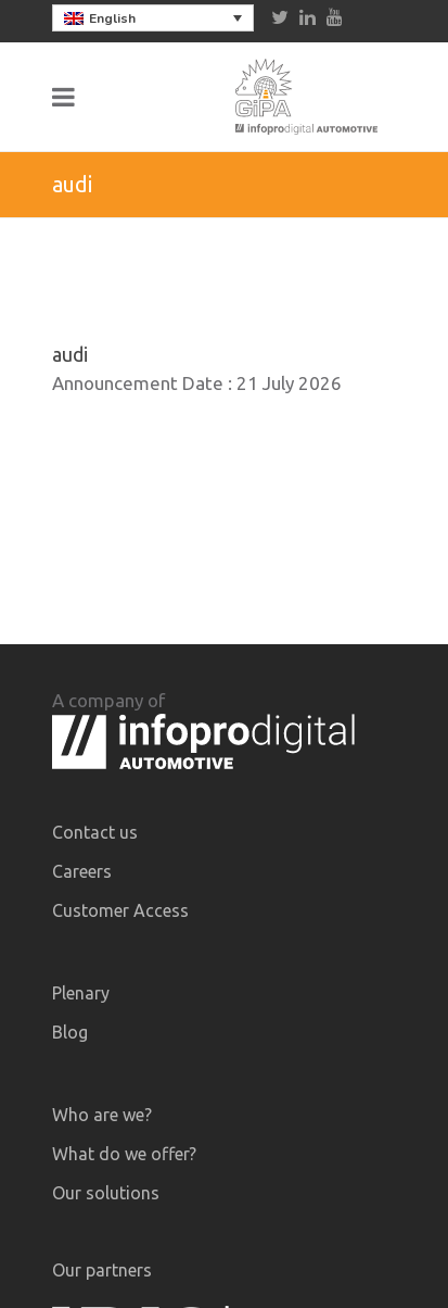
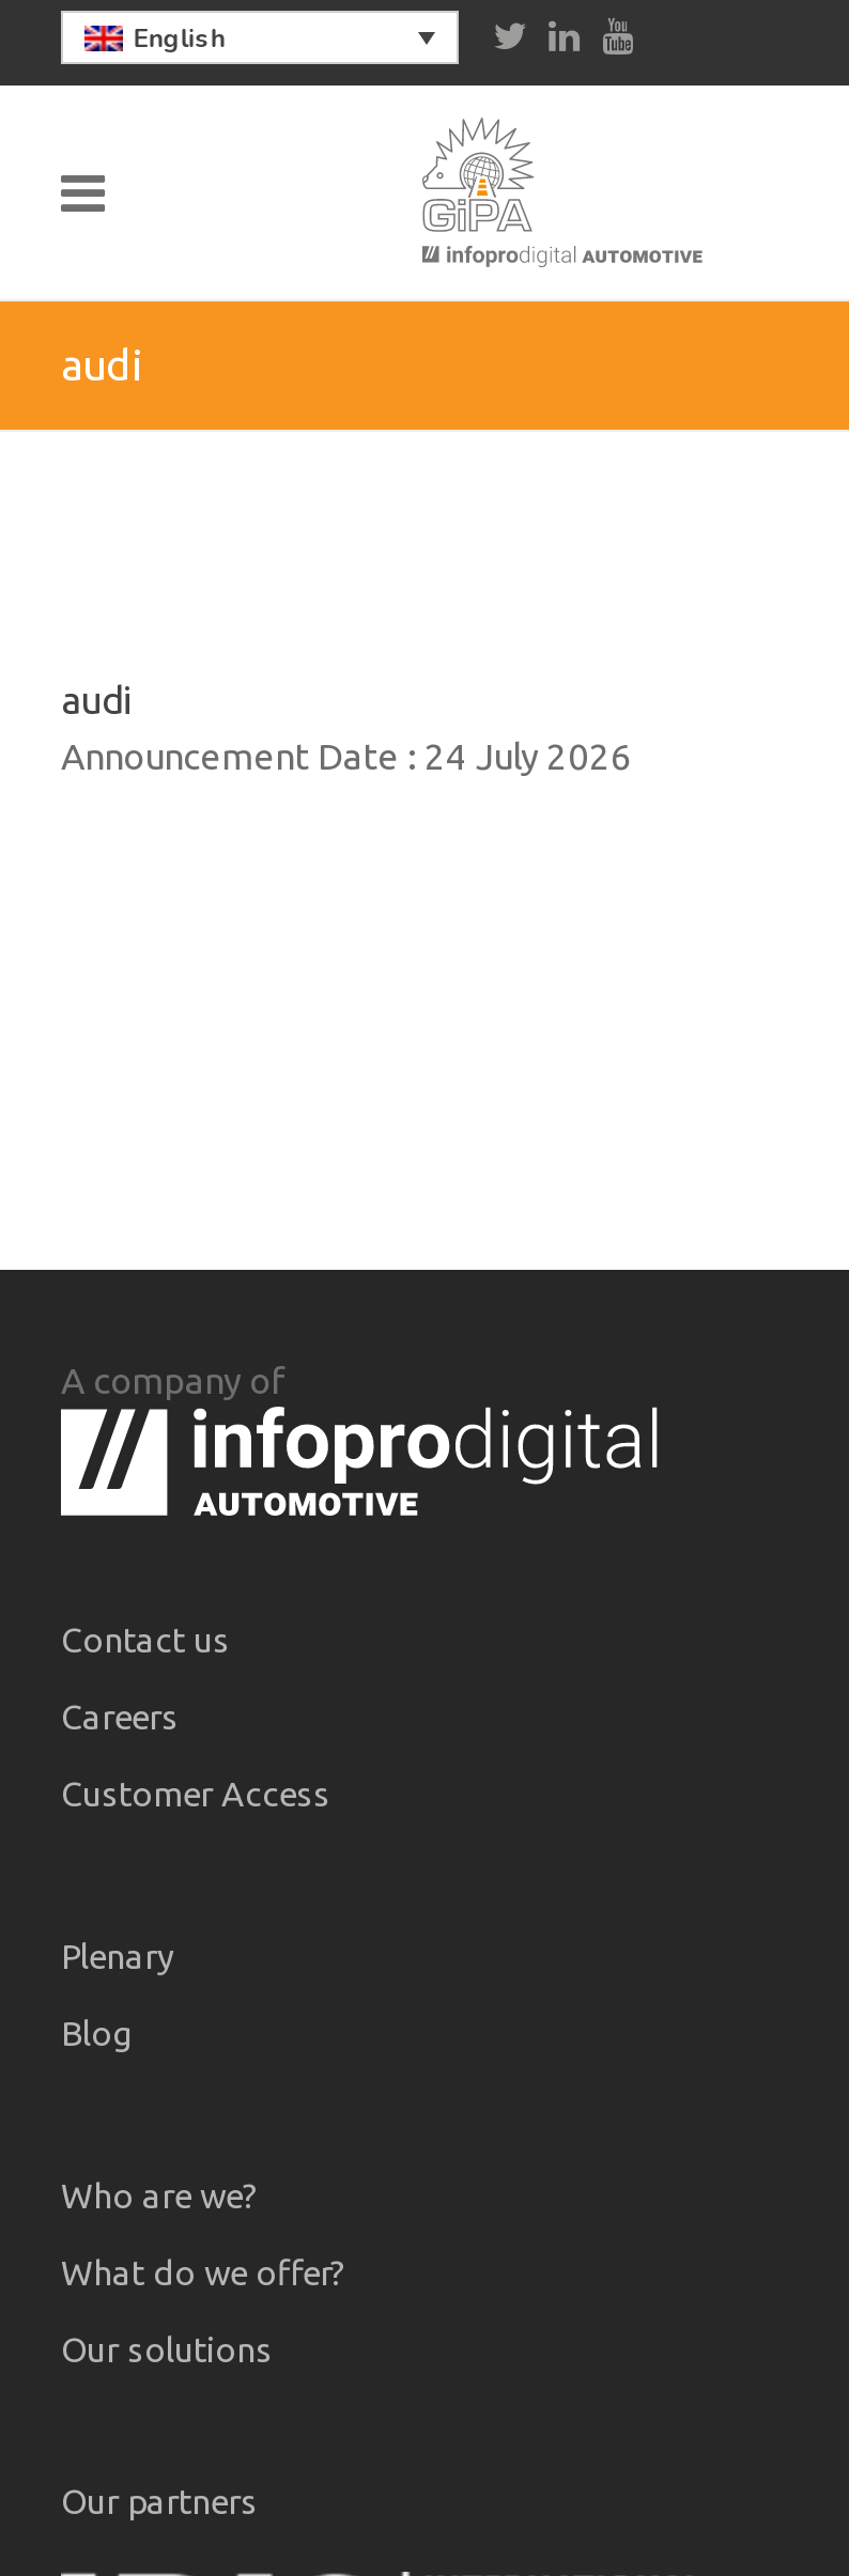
[52,373,342,393] Announcement Date : 21 July 2026 -> [61,735,632,776] Announcement Date : 24 July 2026

